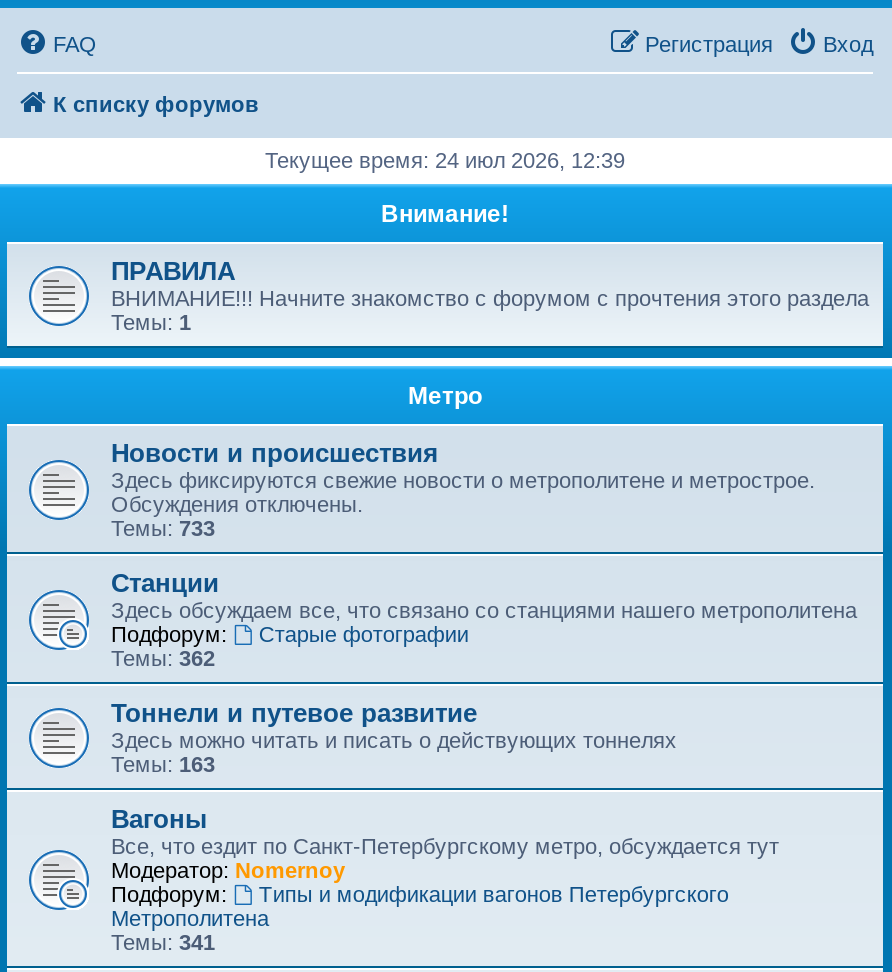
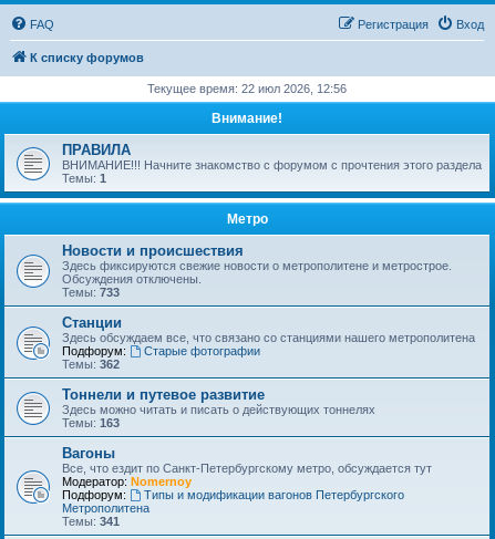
[265,148,625,172] Текущее время: 24 июл 2026, 12:39 -> [147,82,347,95] Текущее время: 22 июл 2026, 12:56

